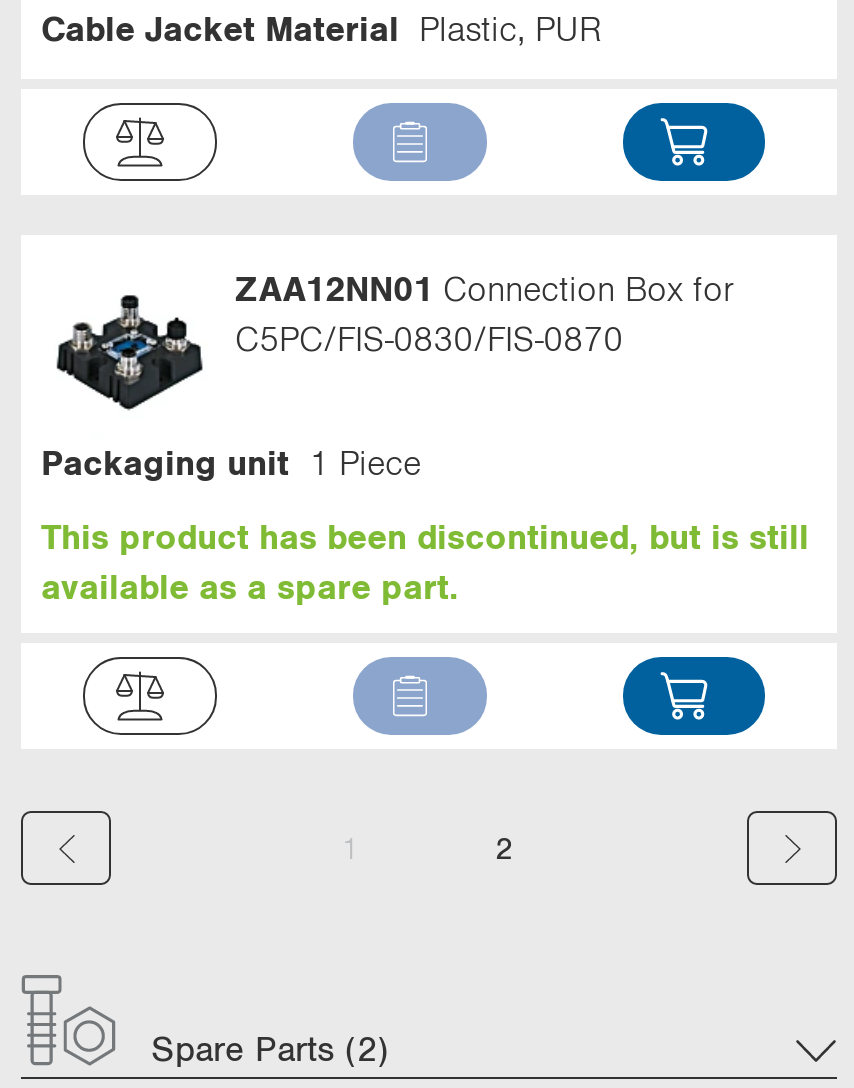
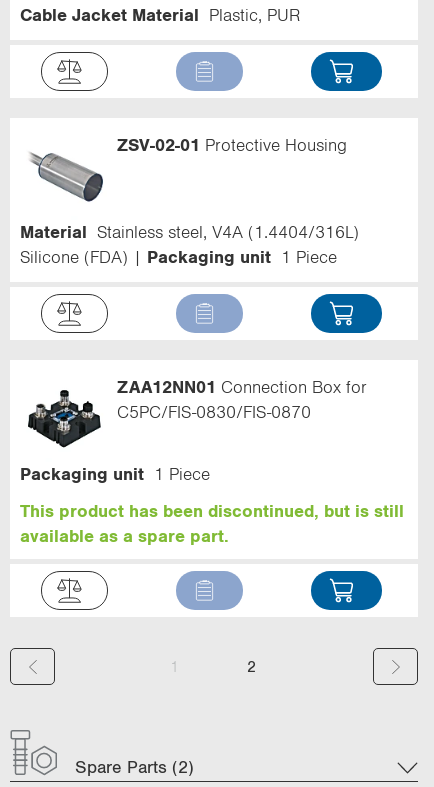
none -> [20,222,359,265] Material Stainless steel, V4A (1.4404/316L) | Silicone (FDA) | Packaging unit 1 Piece
none -> [30,135,347,203] [image] | ZSV-02-01 Protective Housing

